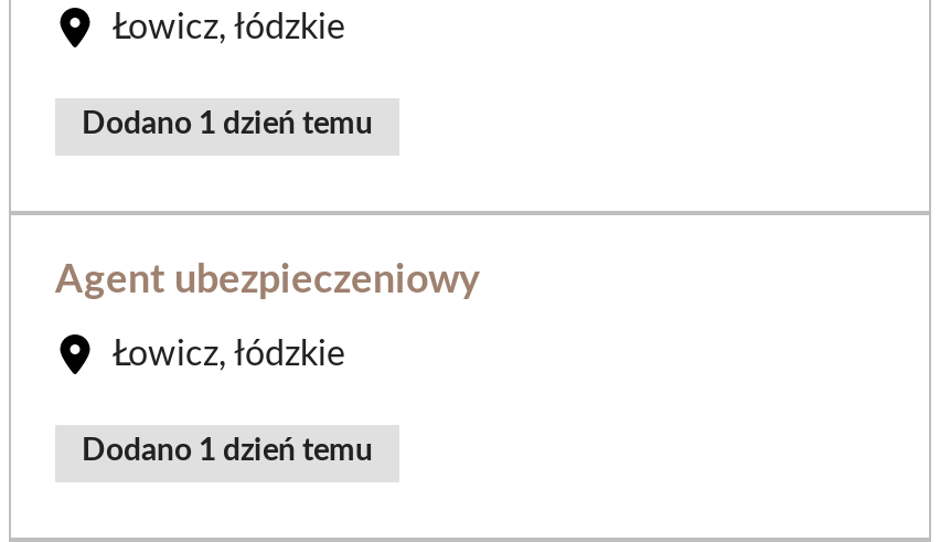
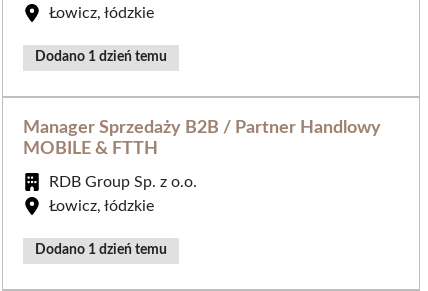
[55,262,481,301] Agent ubezpieczeniowy -> [23,119,381,190] Manager Sprzedaży B2B / Partner Handlowy | MOBILE & FTTH | RDB Group Sp. z o.o.

